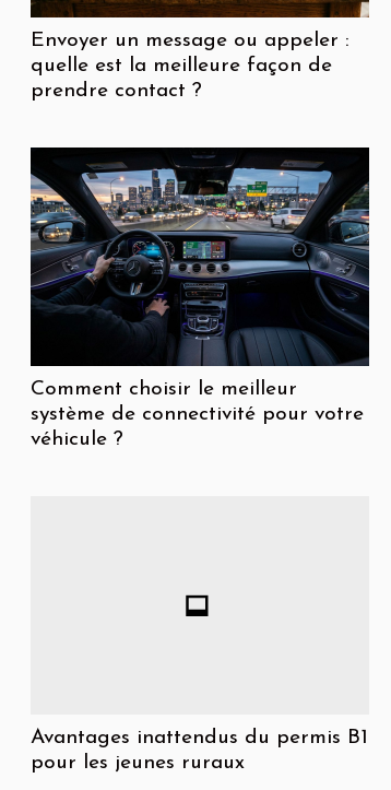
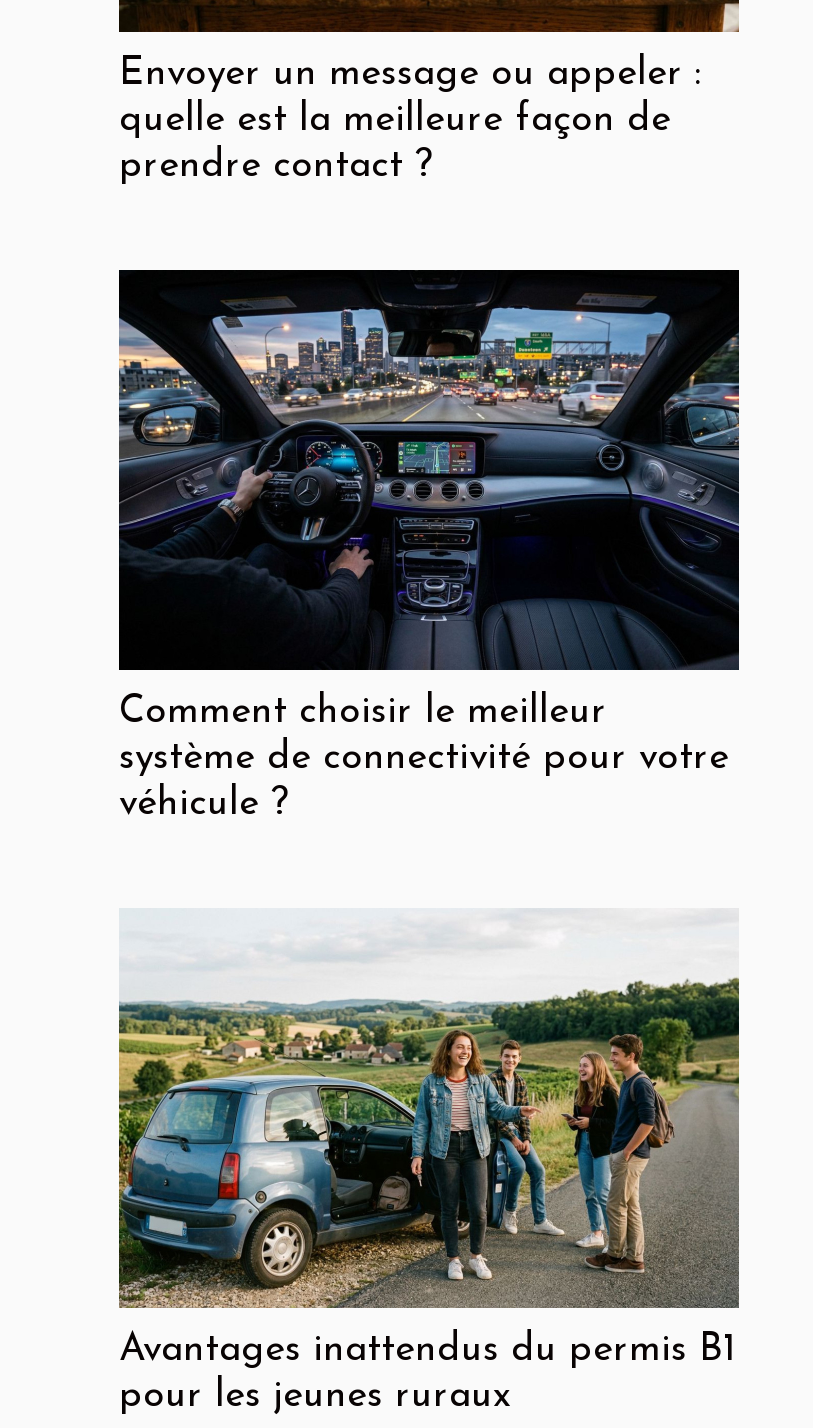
none -> [117,976,741,1310] [image]

